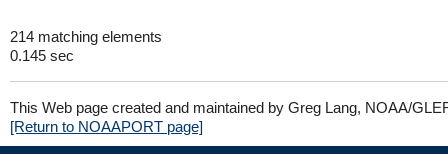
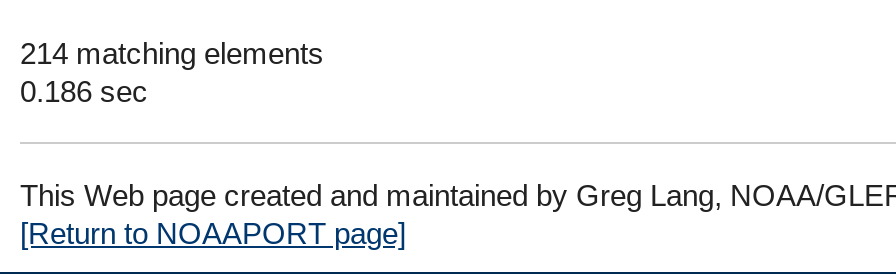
[10,47,74,64] 0.145 sec -> [20,74,148,108] 0.186 sec

